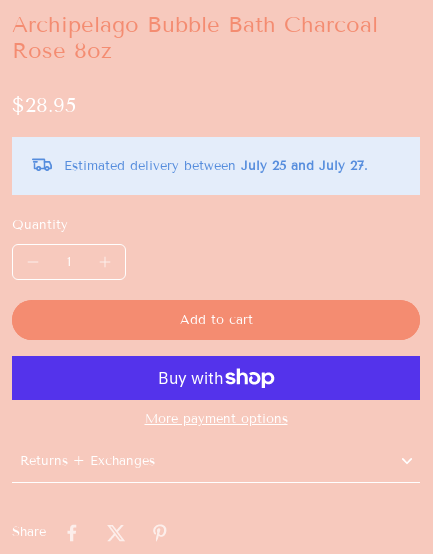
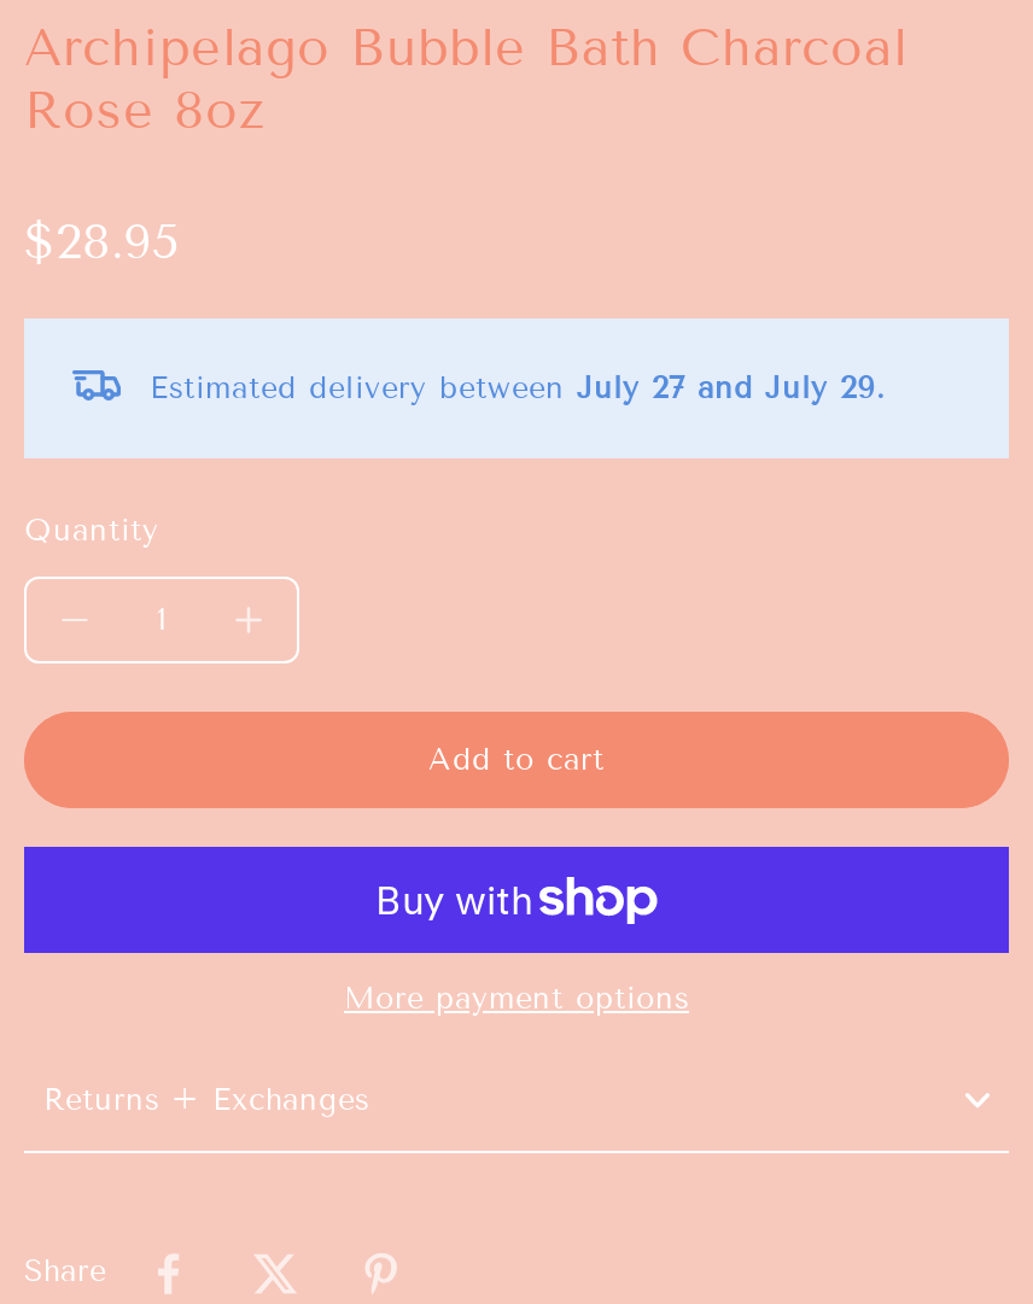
[64,158,367,174] Estimated delivery between July 25 and July 27. -> [150,369,883,407] Estimated delivery between July 27 and July 29.

